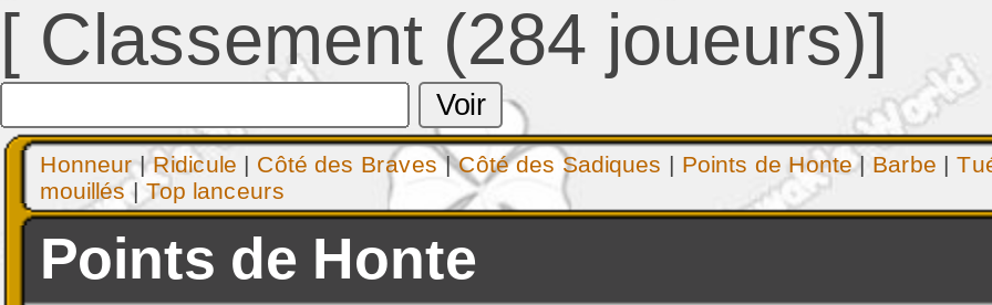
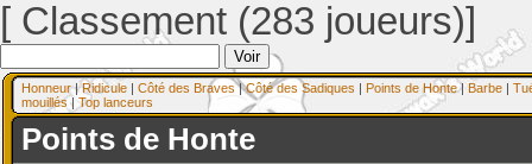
[0,0,888,80] [ Classement (284 joueurs)] -> [0,0,476,43] [ Classement (283 joueurs)]

